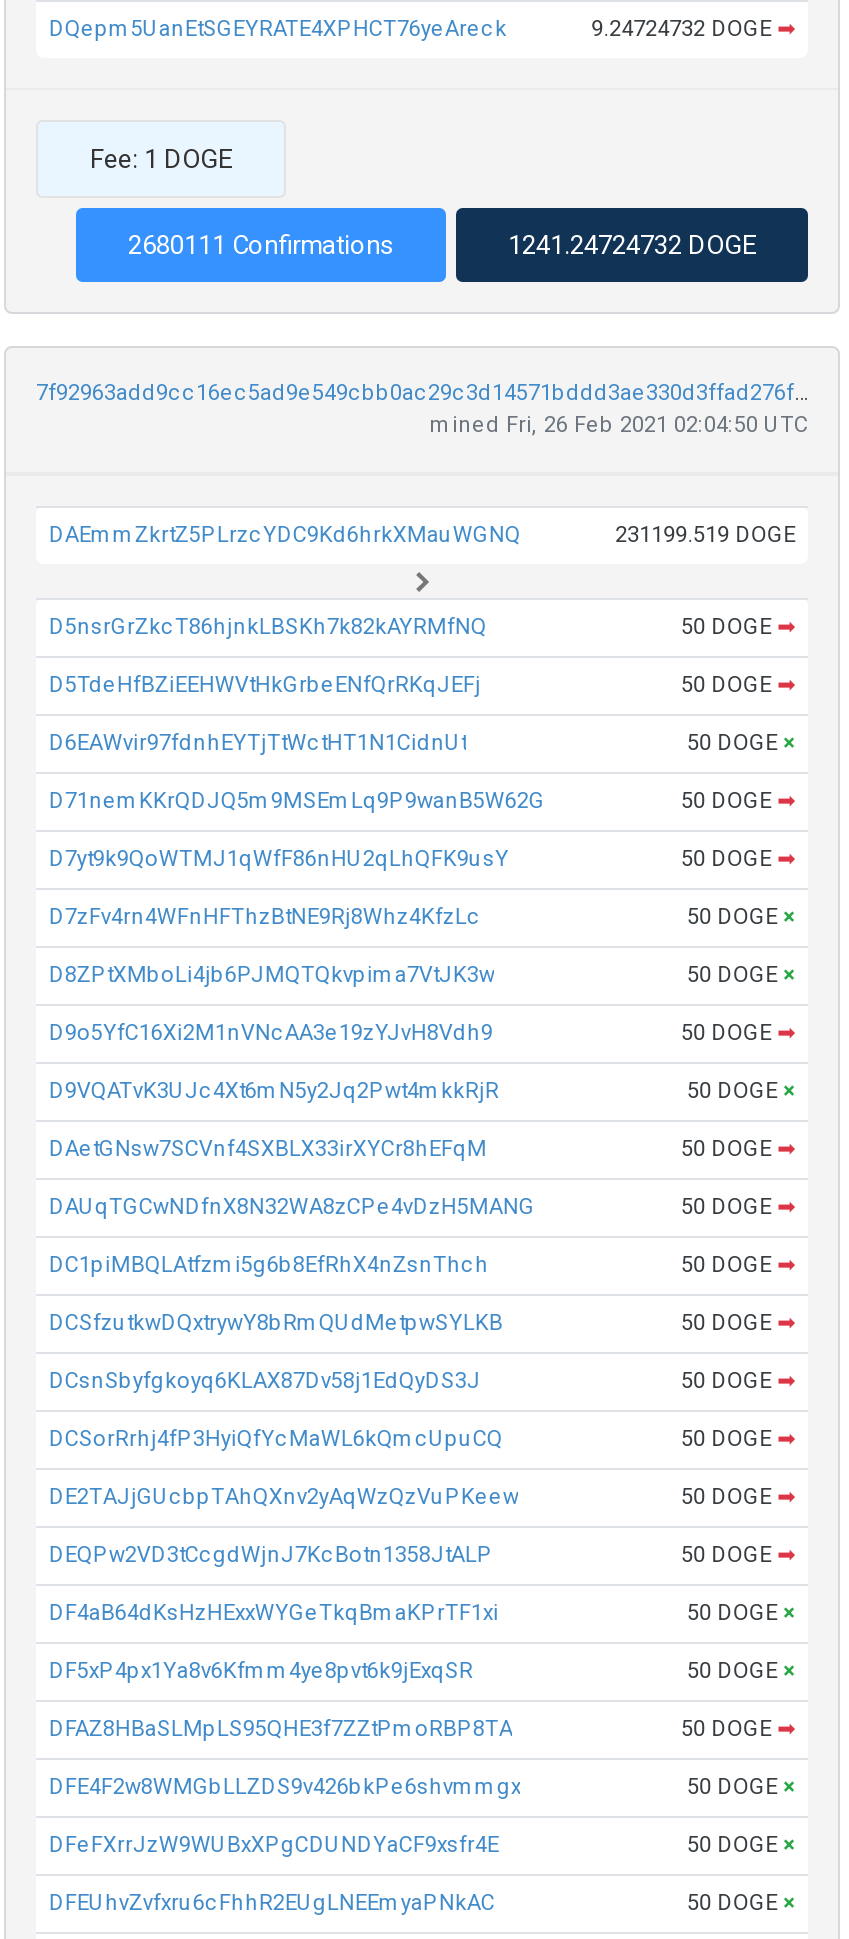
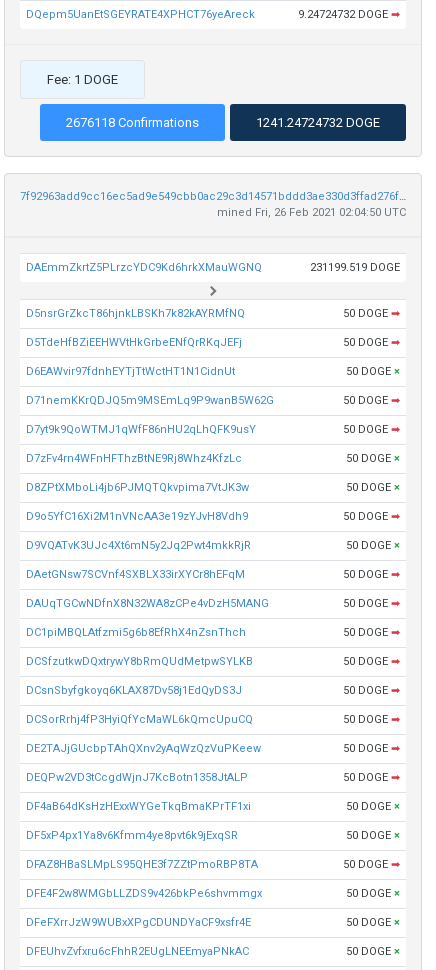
[128,231,394,261] 2680111 Confirmations -> [66,115,199,130] 2676118 Confirmations

